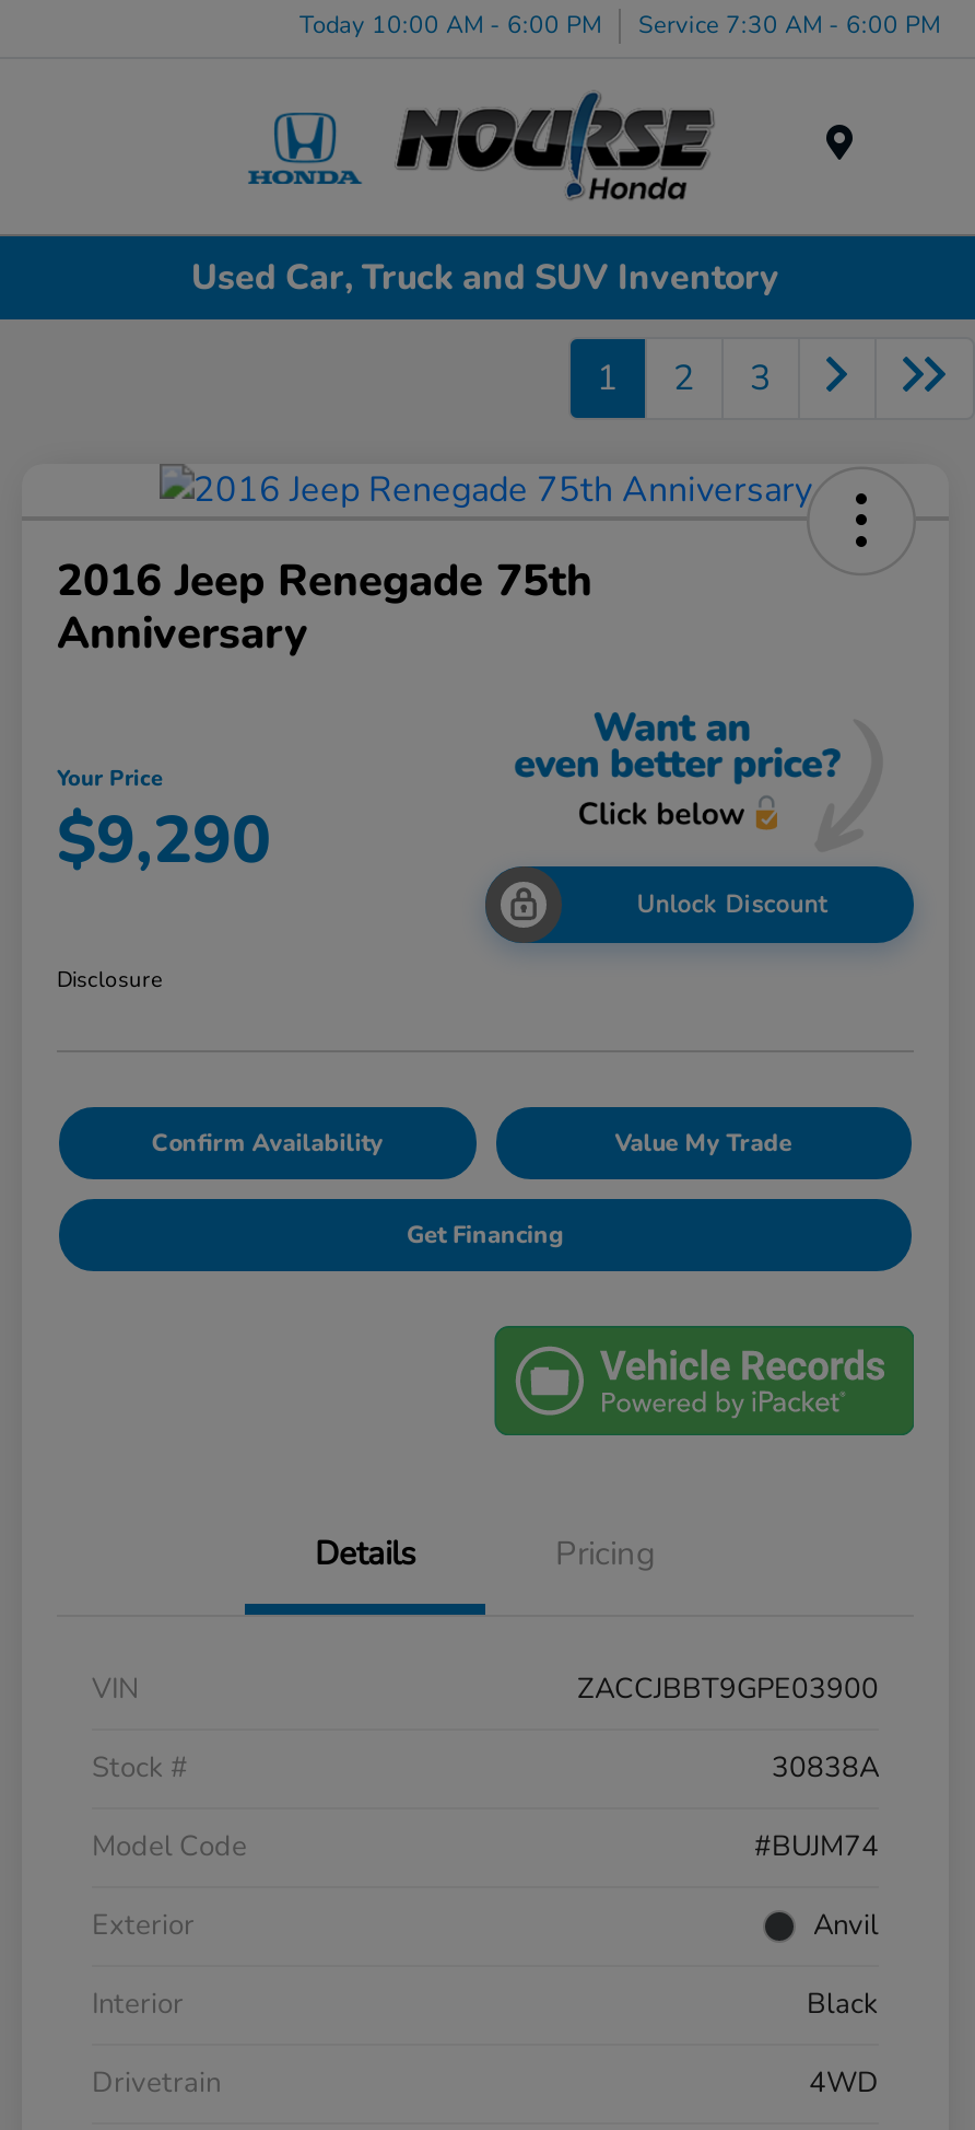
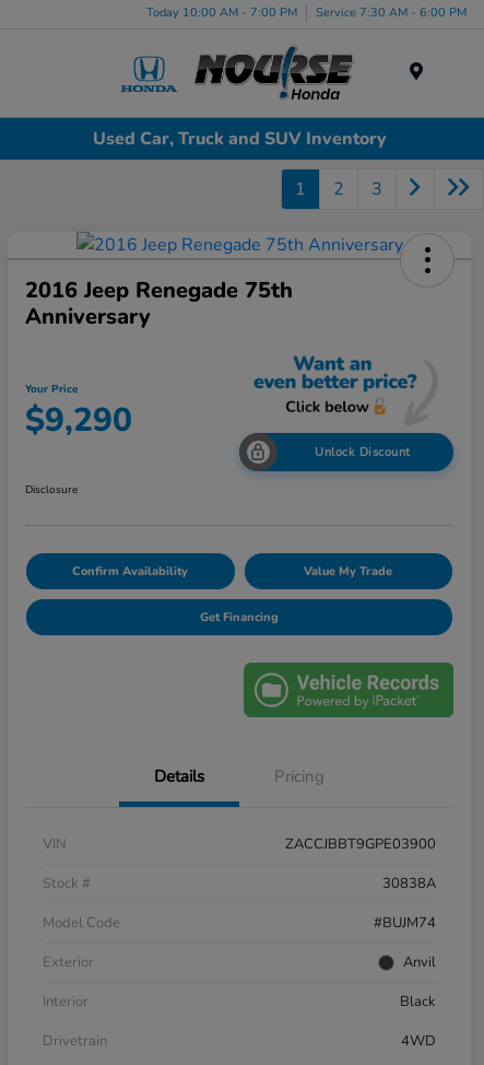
[299,8,940,40] Today 10:00 AM - 6:00 PM Service 7:30 AM - 6:00 PM -> [146,4,467,20] Today 10:00 AM - 7:00 PM Service 7:30 AM - 6:00 PM

